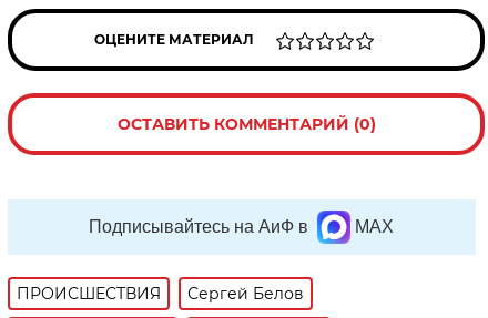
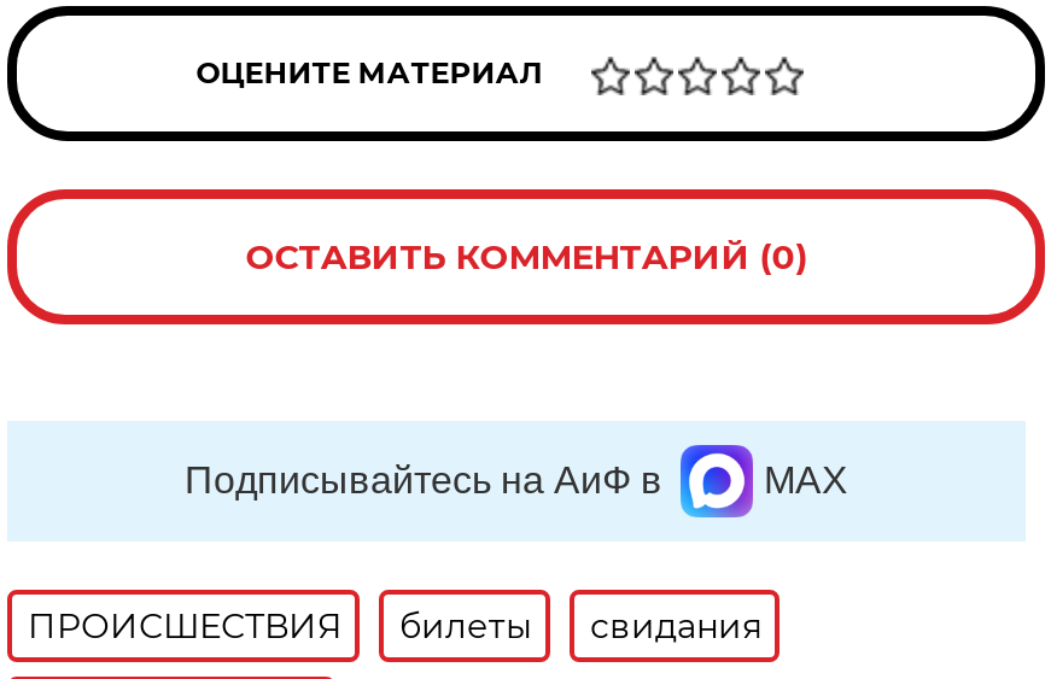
[188,284,304,304] Сергей Белов -> [399,604,761,648] билеты | свидания

